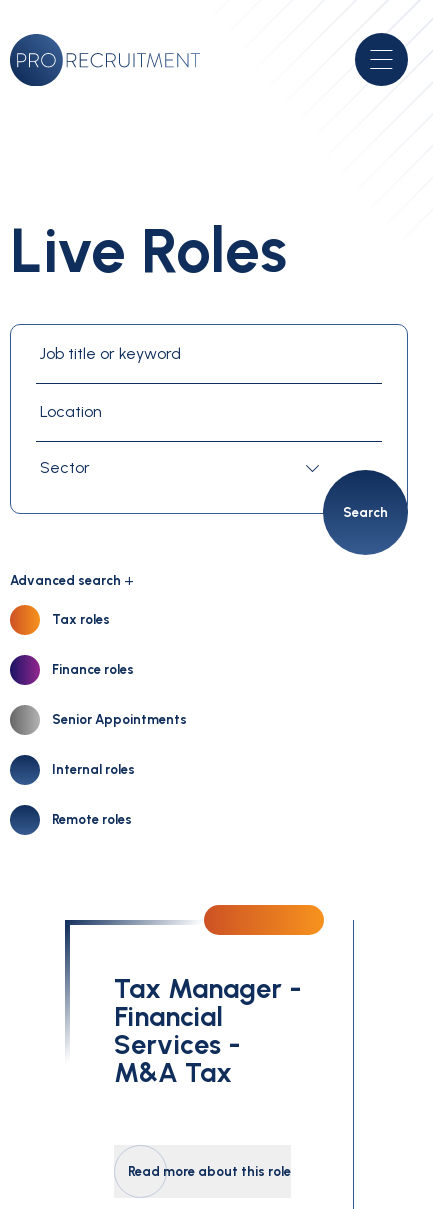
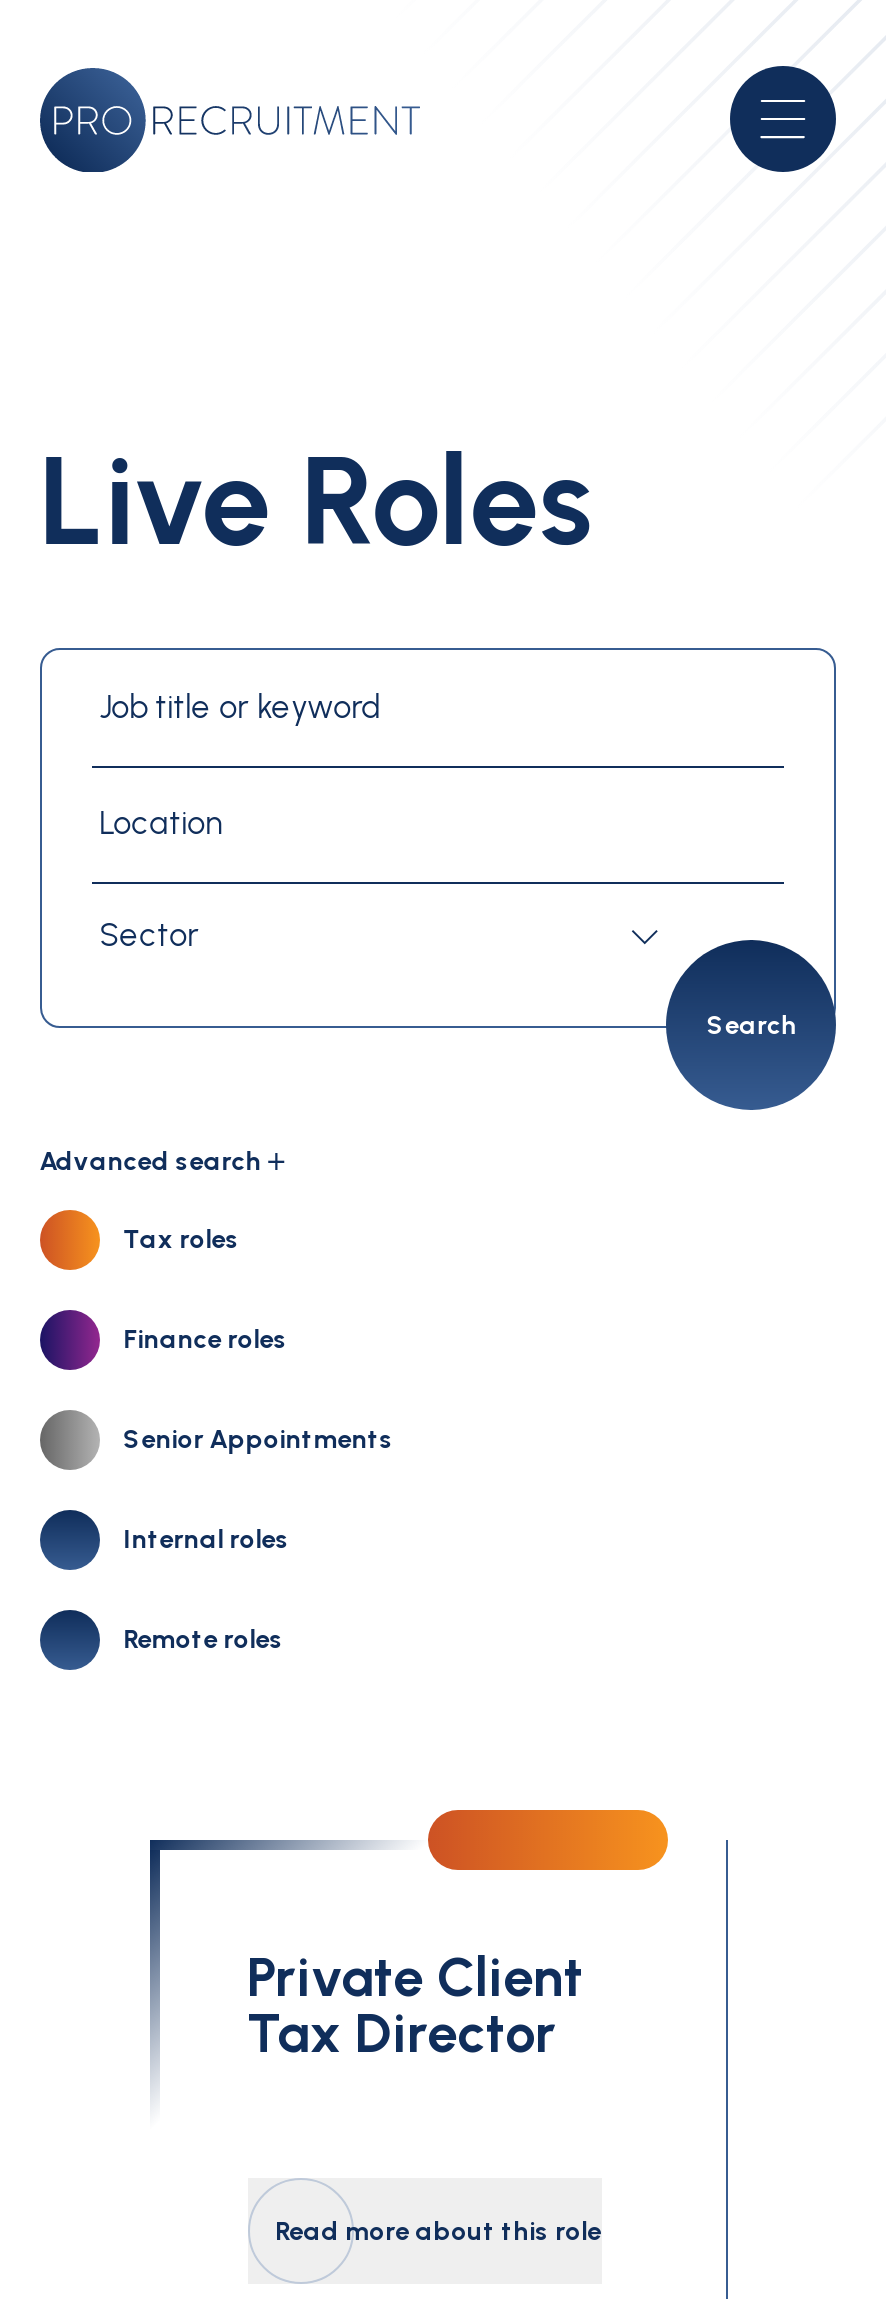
[113,972,301,1089] Tax Manager - | Financial | Services - | M&A Tax -> [247,1944,583,2066] Private Client | Tax Director

